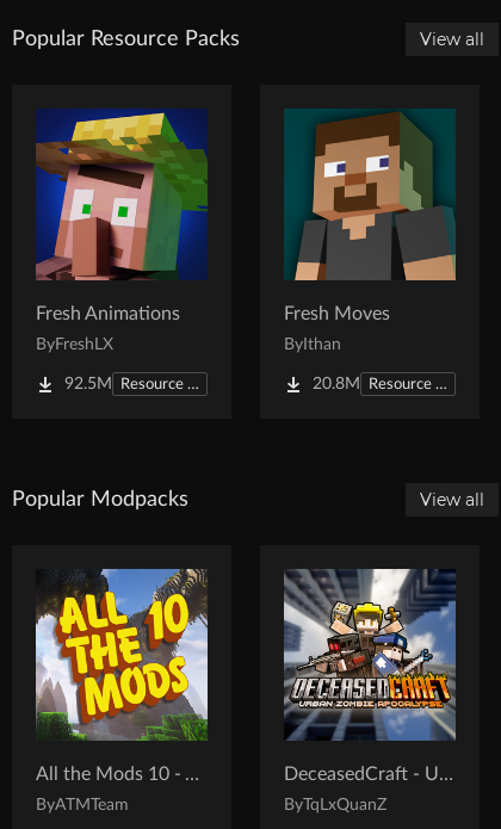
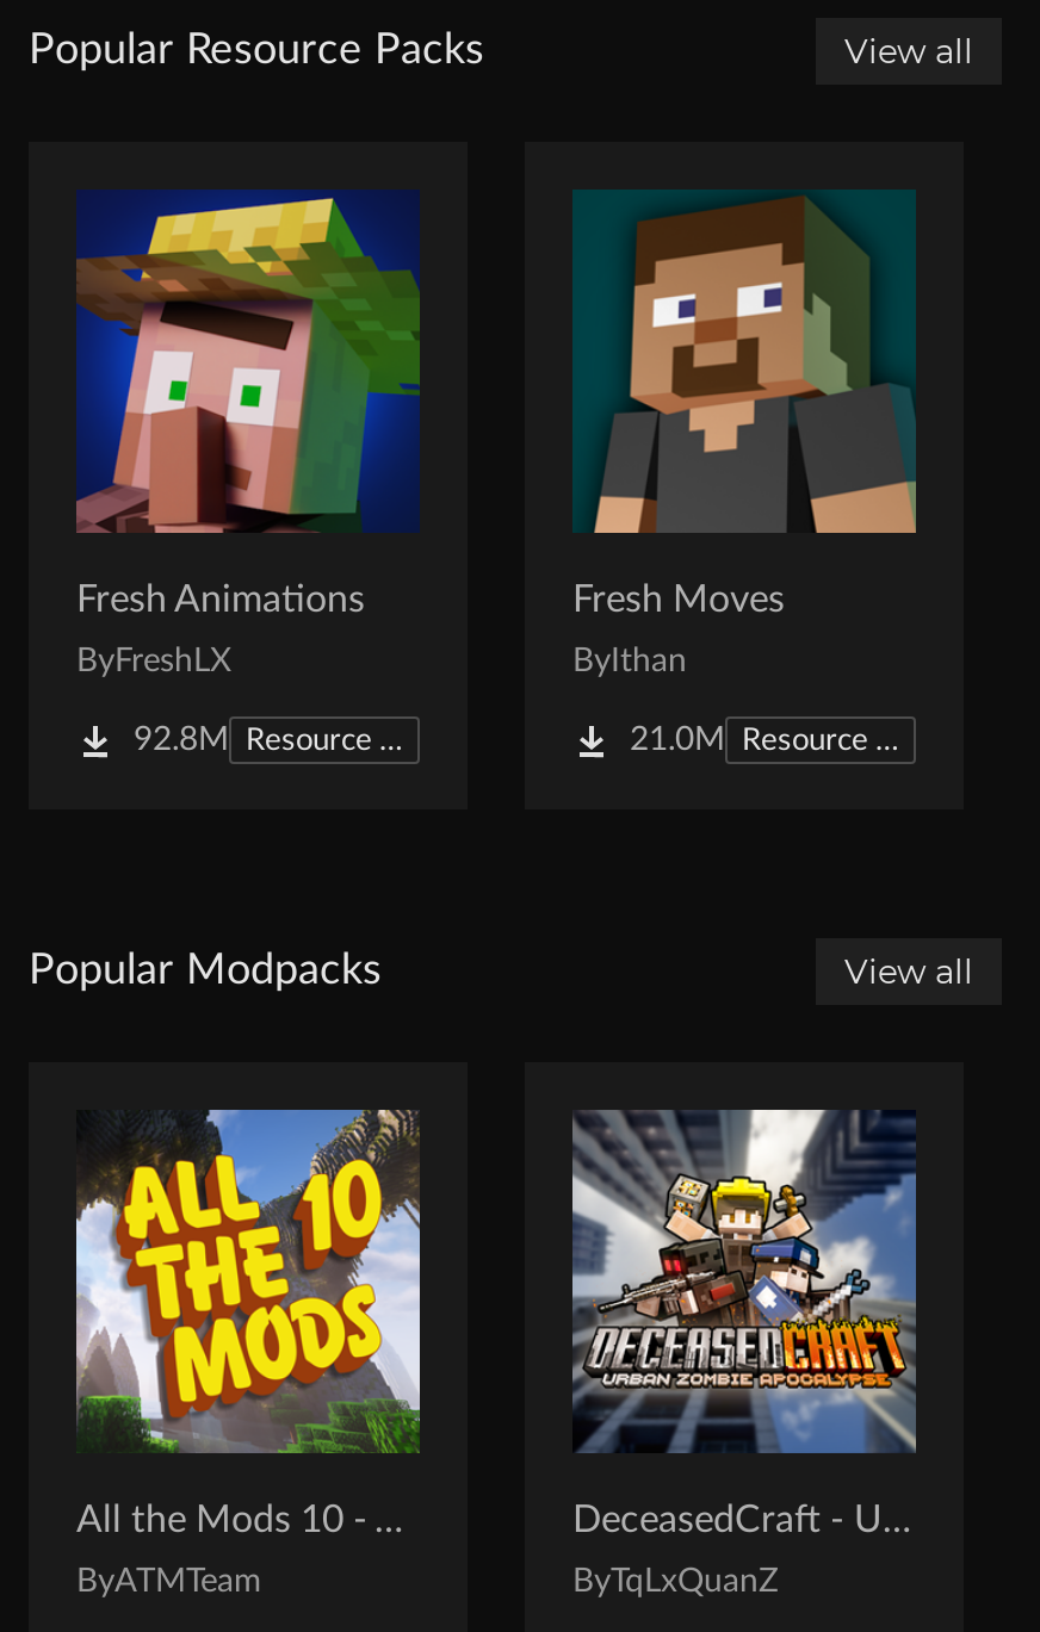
[64,375,112,392] 92.5M -> [134,723,229,756] 92.8M
[313,375,360,392] 20.8M -> [630,723,725,756] 21.0M

